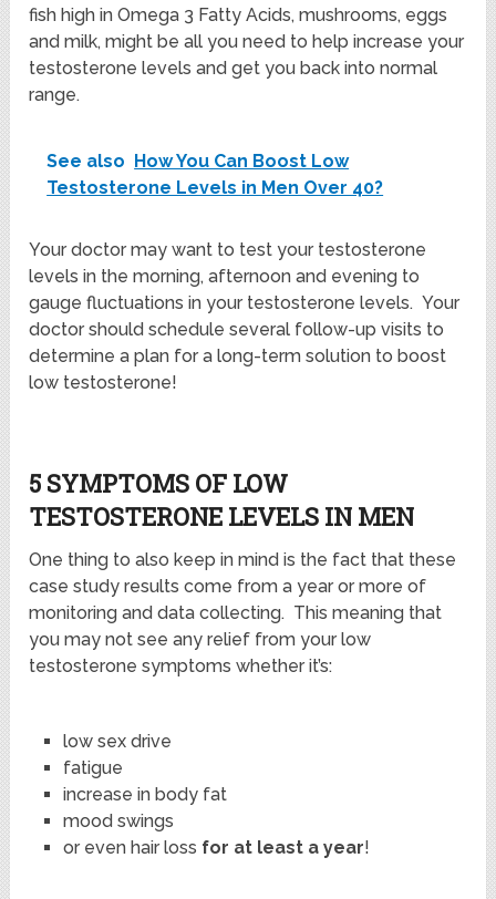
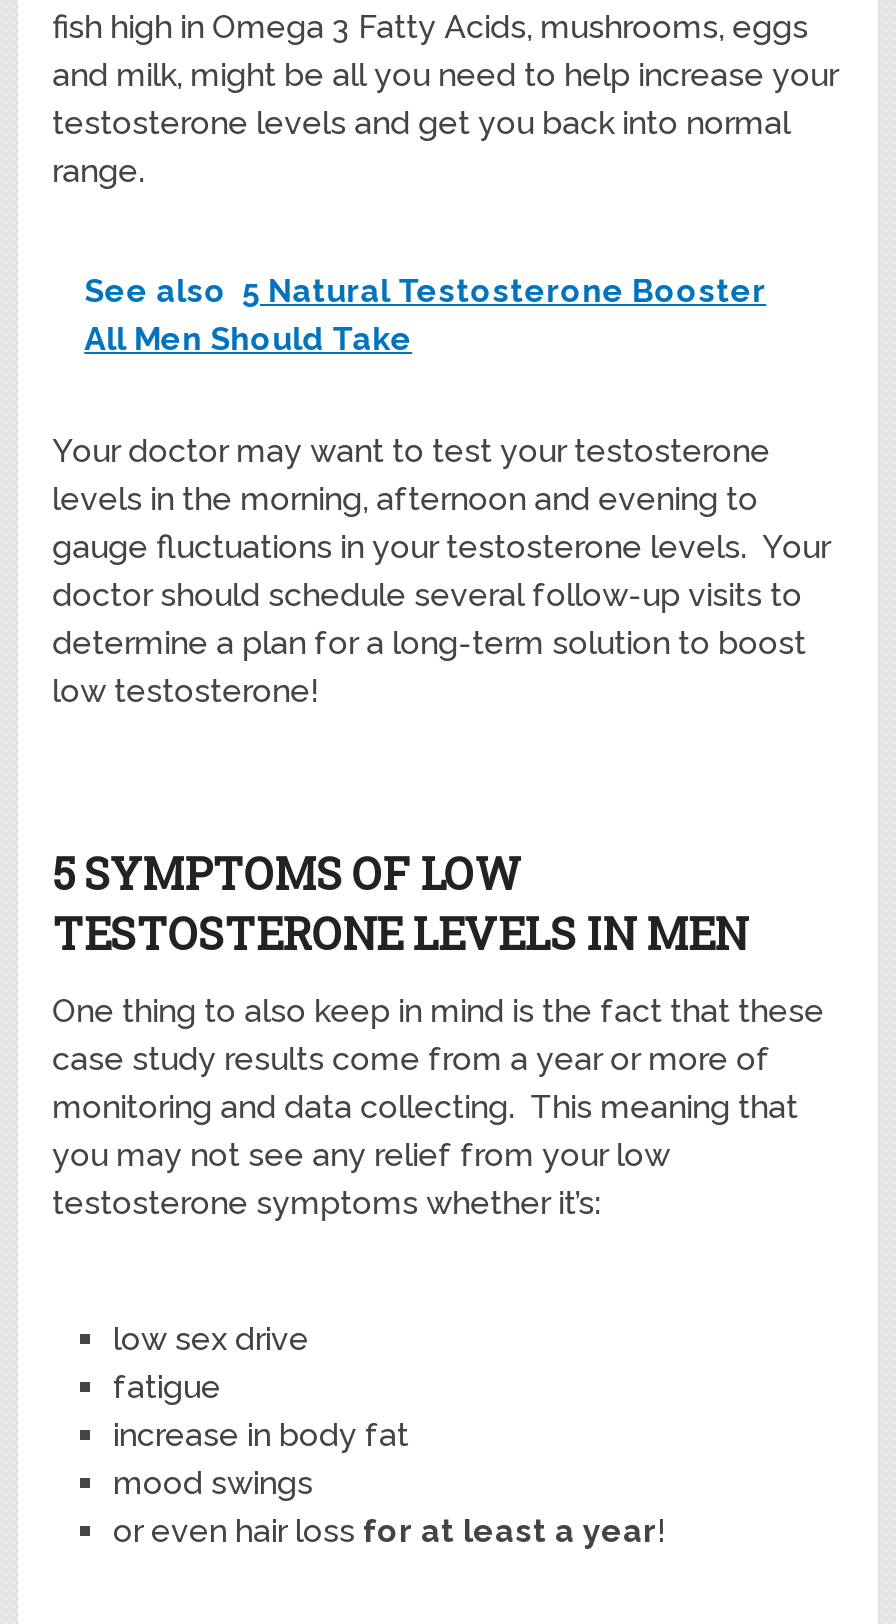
[47,150,383,198] See also How You Can Boost Low | Testosterone Levels in Men Over 40? -> [84,272,766,358] See also 5 Natural Testosterone Booster | All Men Should Take

